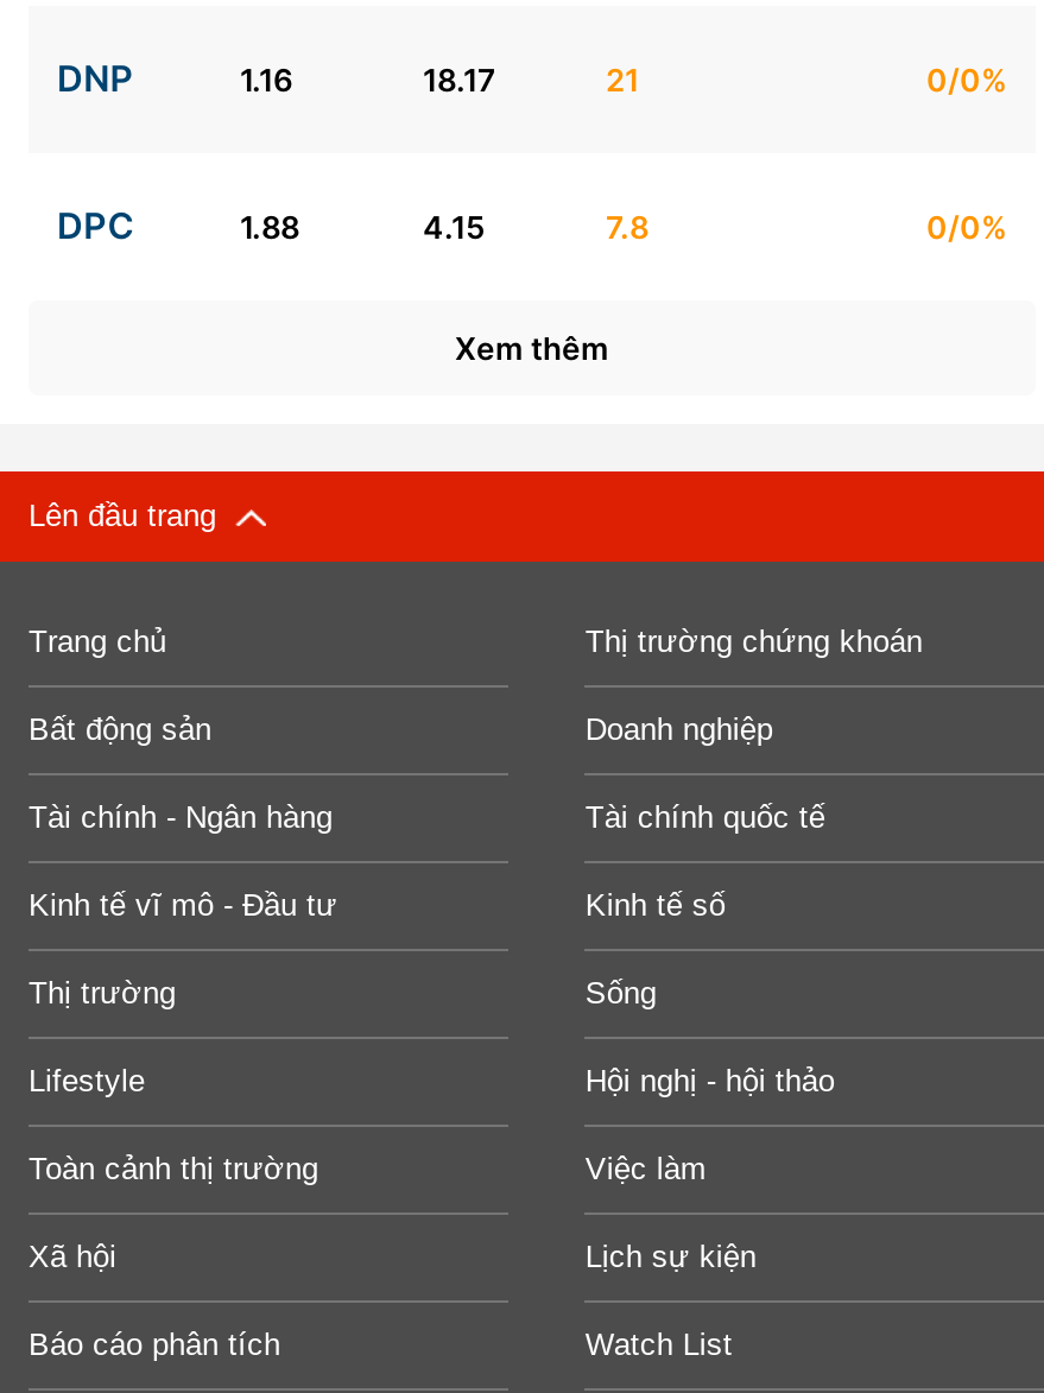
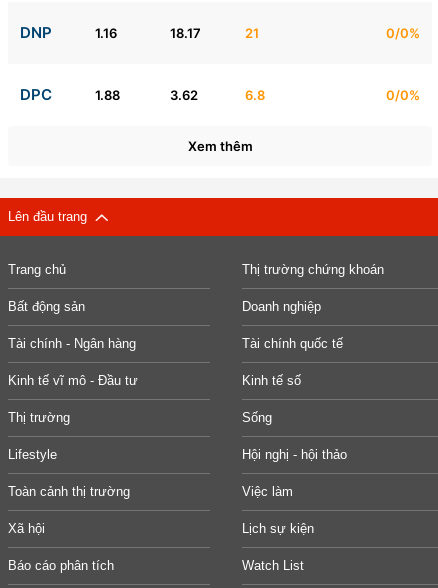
[423,207,485,245] 4.15 -> [170,87,198,103] 3.62
[606,207,648,245] 7.8 -> [245,87,265,103] 6.8

